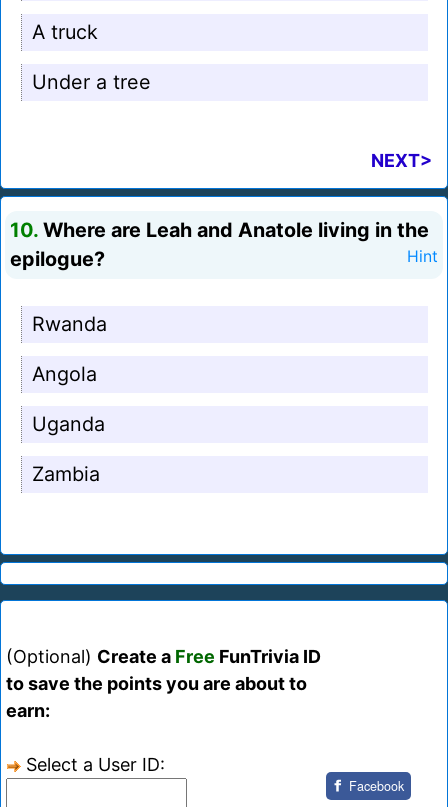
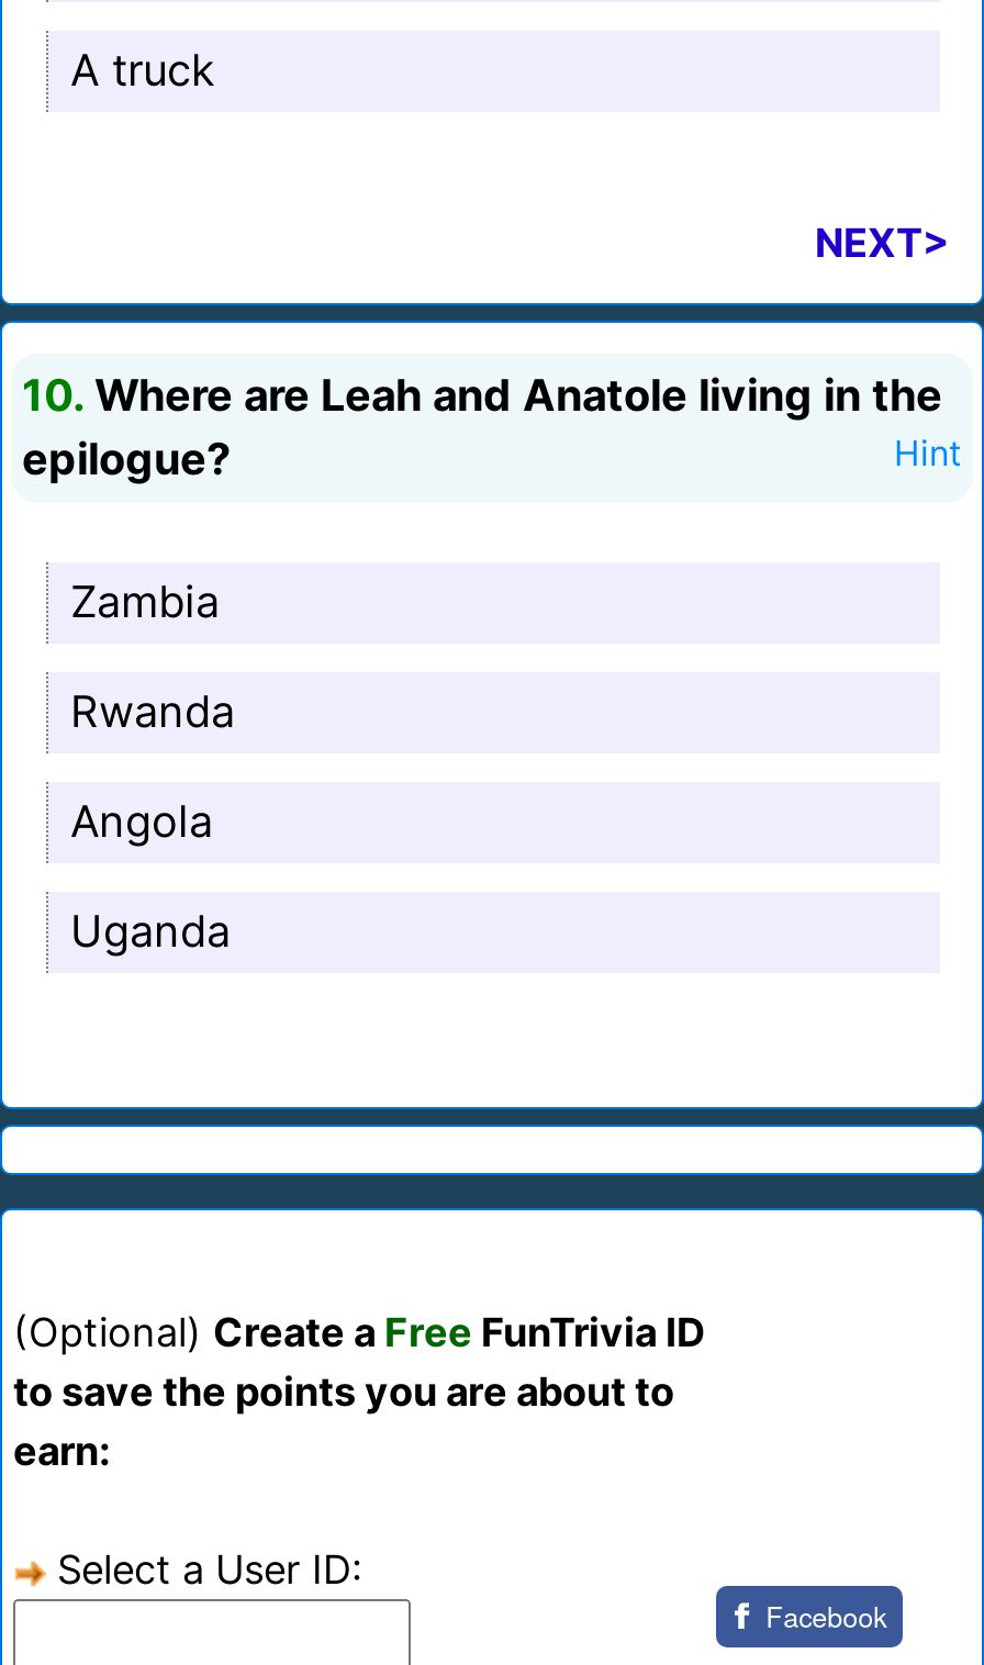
[32,70,151,94] Under a tree -> none
moved [32,462,100,486] -> [70,576,220,628]: Zambia

